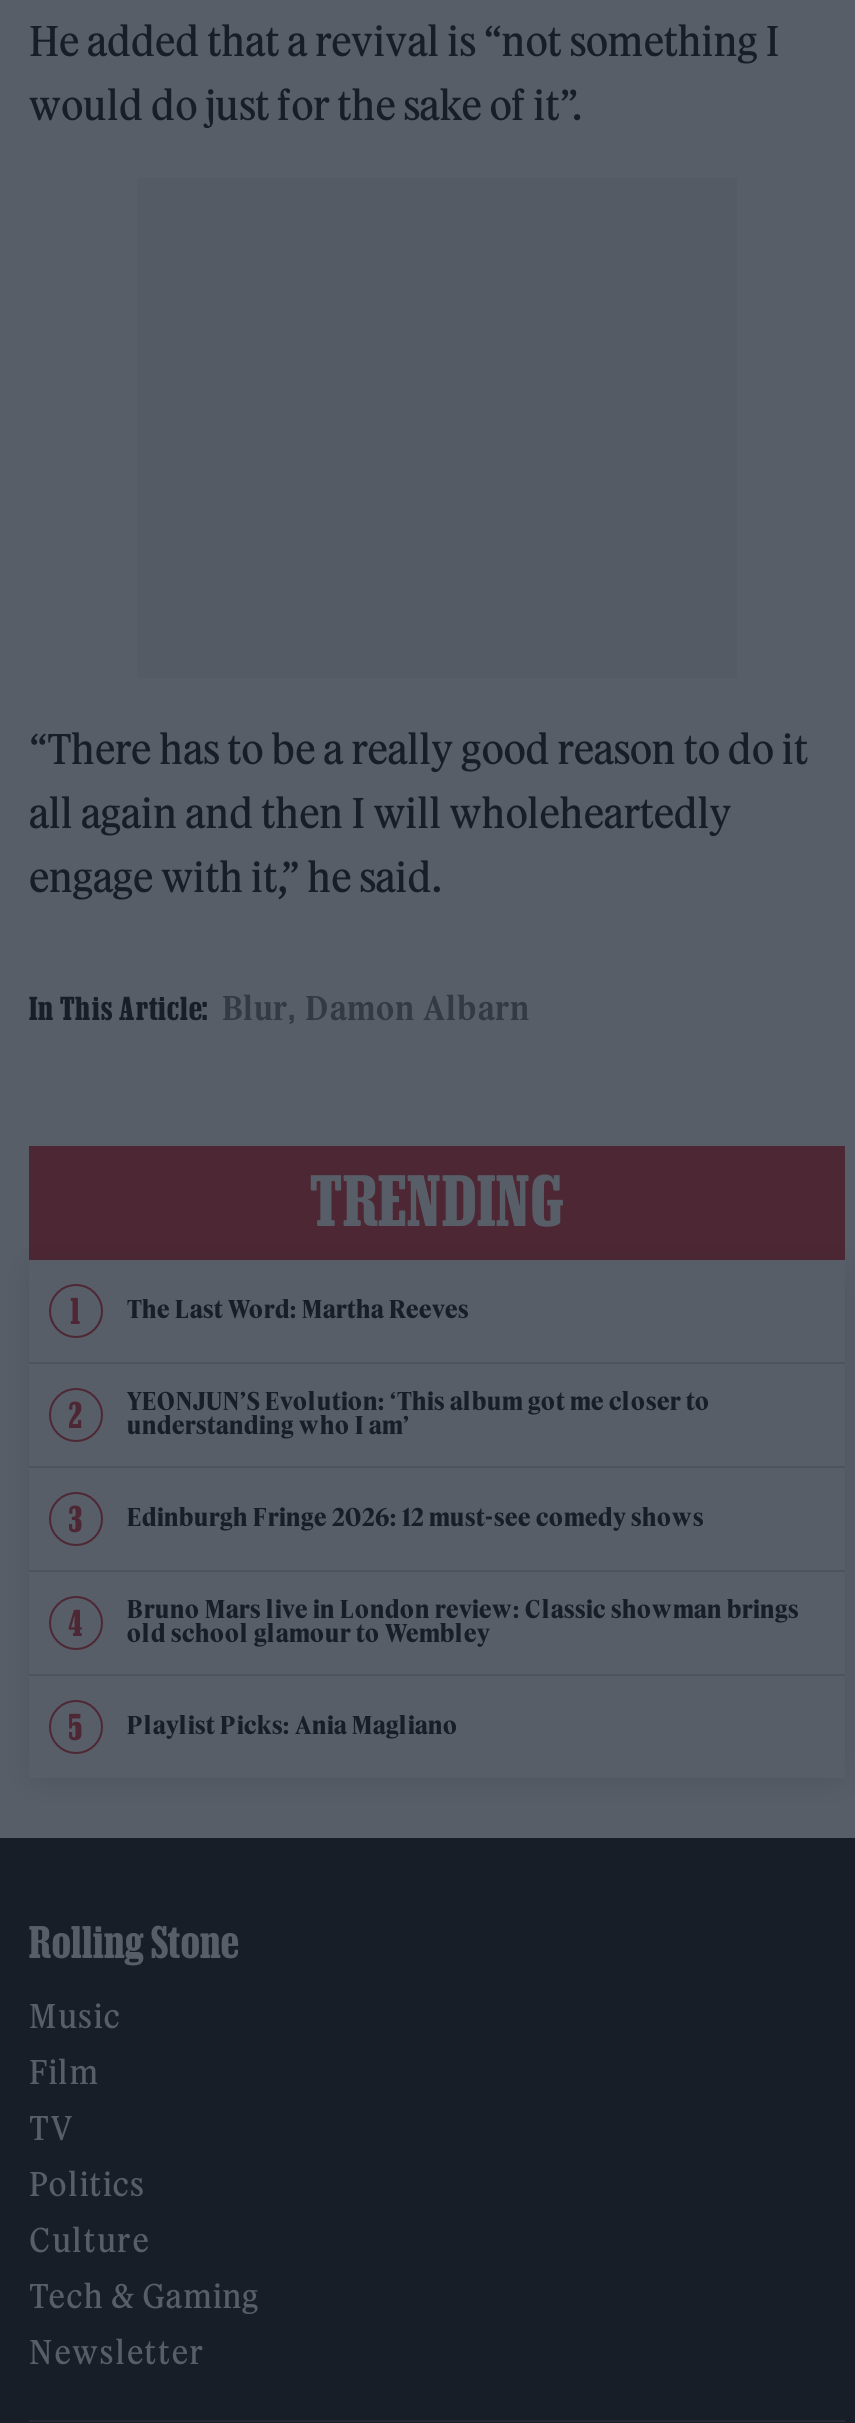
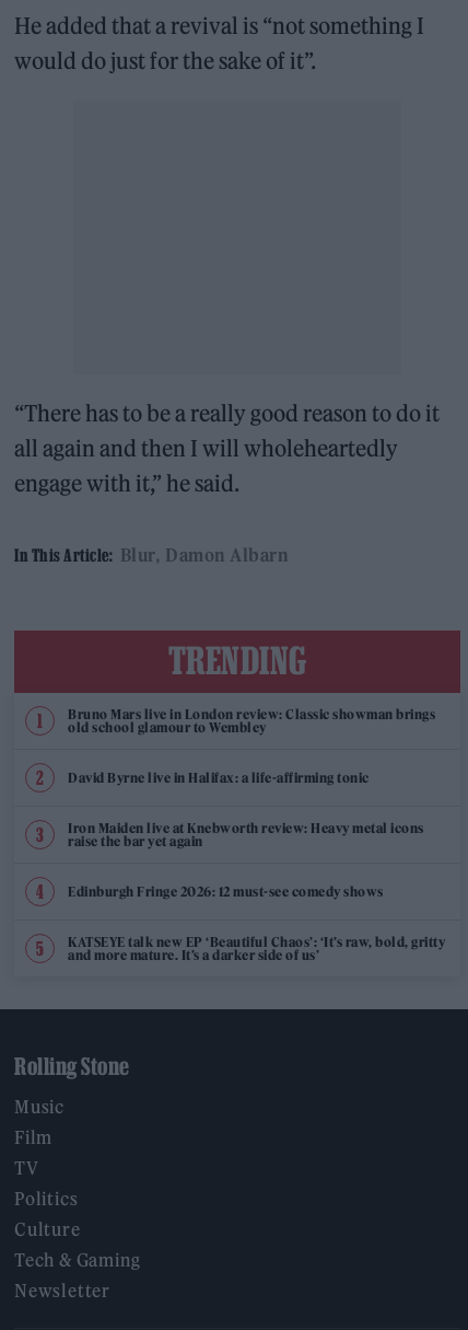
[127,1295,710,1441] The Last Word: Martha Reeves | YEONJUN’S Evolution: ‘This album got me closer to | understanding who I am’ -> none
moved [127,1503,704,1533] -> [68,883,383,900]: Edinburgh Fringe 2026: 12 must-see comedy shows
moved [127,1595,799,1649] -> [68,706,435,735]: Bruno Mars live in London review: Classic showman brings | old school glamour to Wembley
[127,1711,458,1741] Playlist Picks: Ania Magliano -> [68,769,445,963] David Byrne live in Halifax: a life-affirming tonic | Iron Maiden live at Knebworth review: Heavy metal icons | raise the bar yet again | KATSEYE talk new EP ‘Beautiful Chaos’: ‘It’s raw, bold, gritty | and more mature. It’s a darker side of us’

